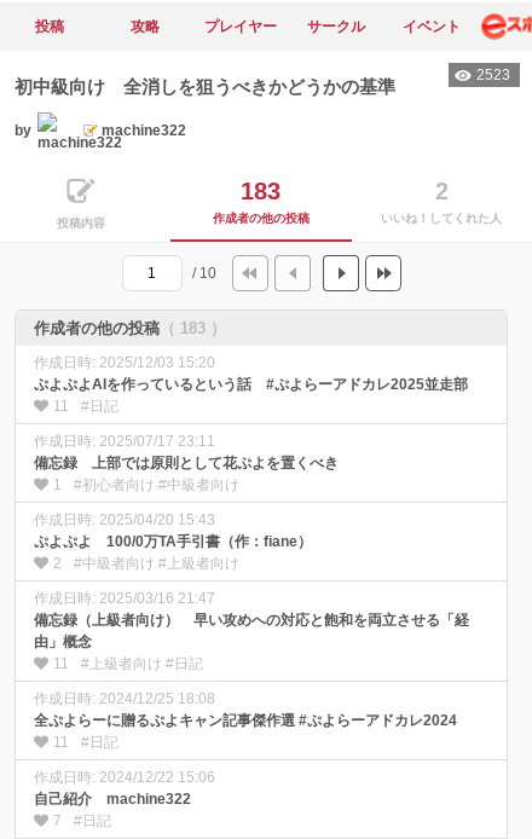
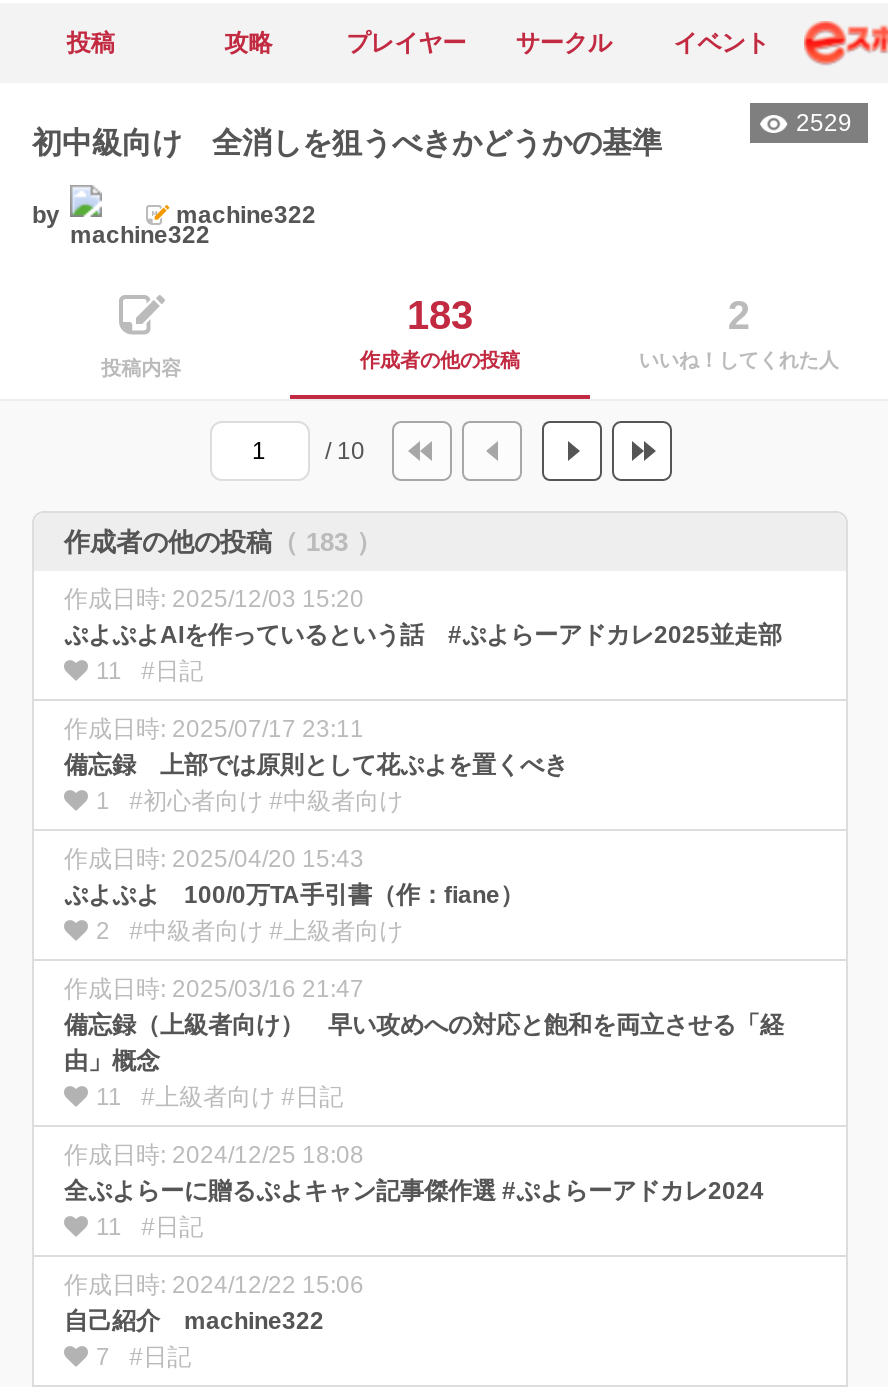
[476,66,510,83] 2523 -> [796,109,852,137] 2529

